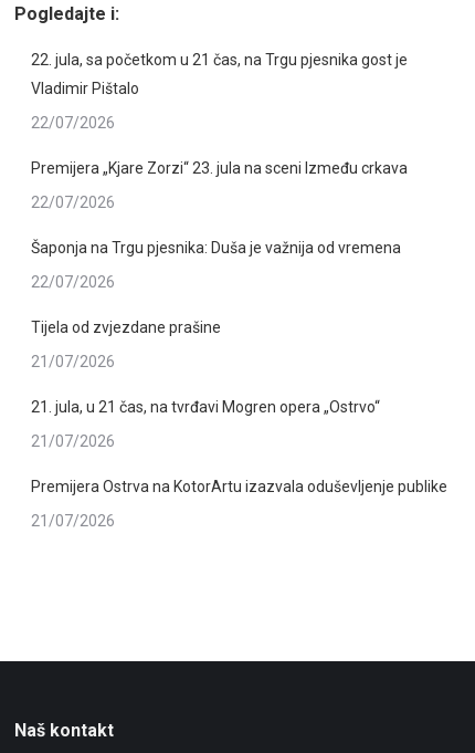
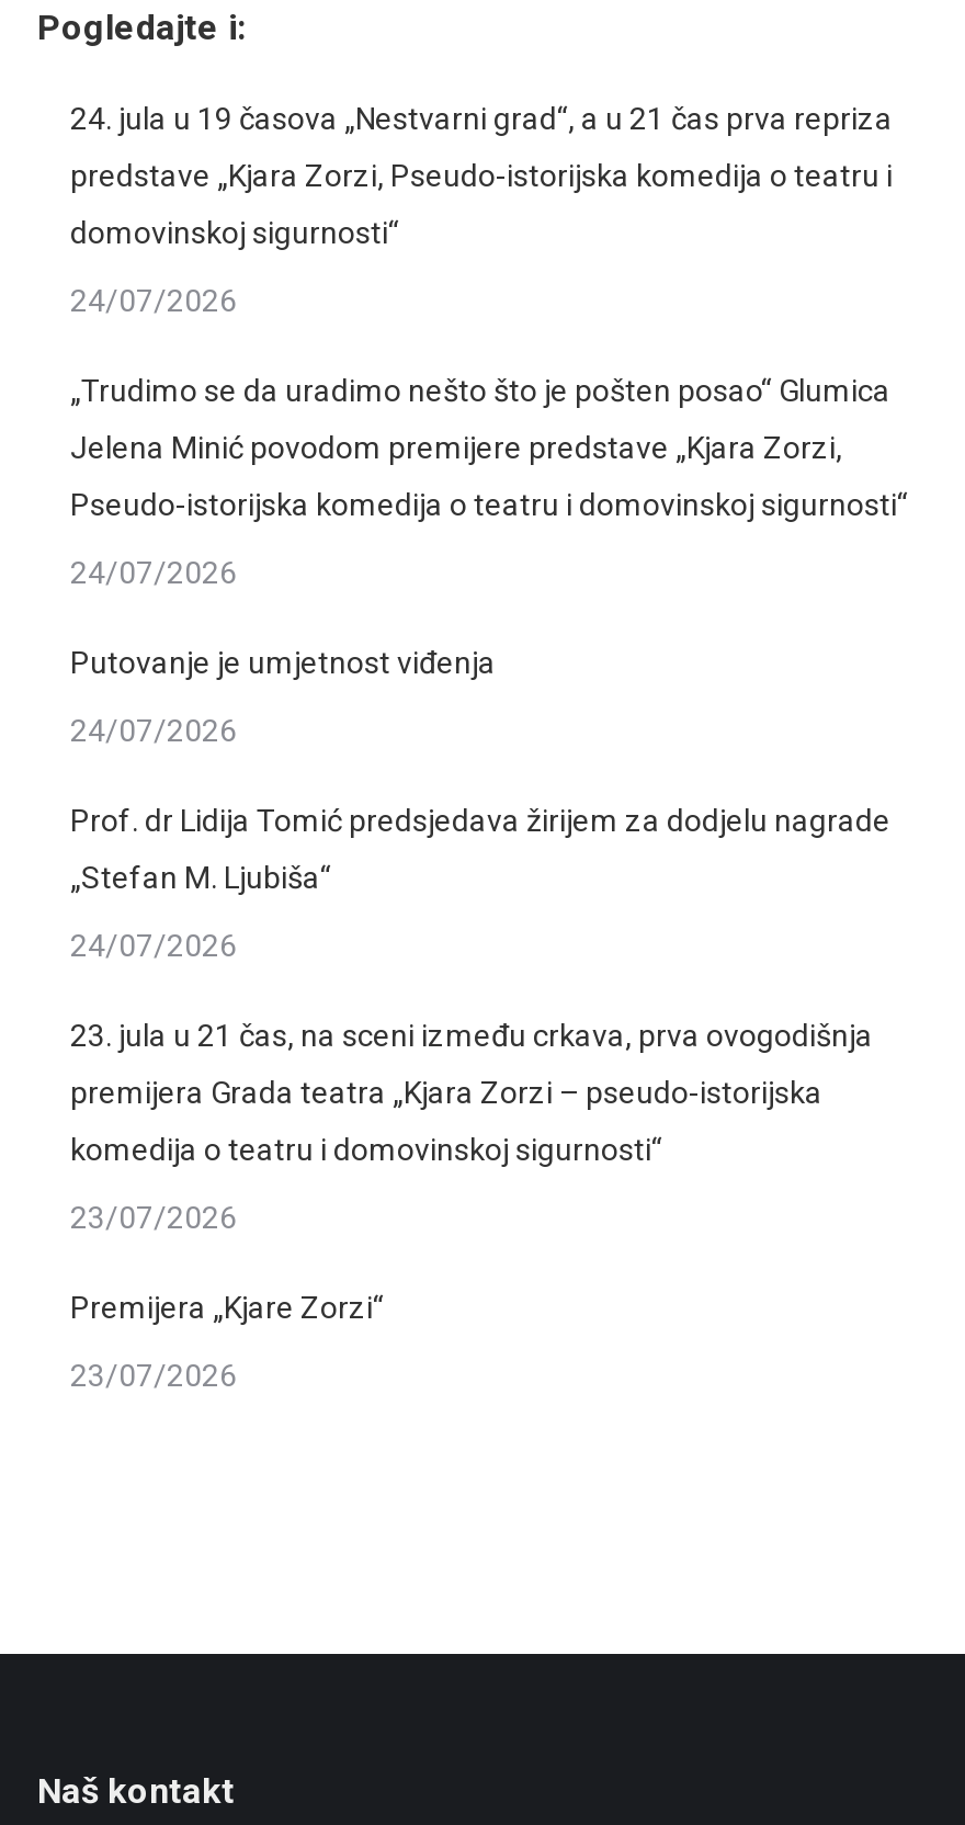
[31,51,447,530] 22. jula, sa početkom u 21 čas, na Trgu pjesnika gost je | Vladimir Pištalo | 22/07/2026 | Premijera „Kjare Zorzi“ 23. jula na sceni Između crkava | 22/07/2026 | Šaponja na Trgu pjesnika: Duša je važnija od vremena | 22/07/2026 | Tijela od zvjezdane prašine | 21/07/2026 | 21. jula, u 21 čas, na tvrđavi Mogren opera „Ostrvo“ | 21/07/2026 | Premijera Ostrva na KotorArtu izazvala oduševljenje publike | 21/07/2026 -> [70,101,908,1393] 24. jula u 19 časova „Nestvarni grad“, a u 21 čas prva repriza | predstave „Kjara Zorzi, Pseudo-istorijska komedija o teatru i | domovinskoj sigurnosti“ | 24/07/2026 | „Trudimo se da uradimo nešto što je pošten posao“ Glumica | Jelena Minić povodom premijere predstave „Kjara Zorzi, | Pseudo-istorijska komedija o teatru i domovinskoj sigurnosti“ | 24/07/2026 | Putovanje je umjetnost viđenja | 24/07/2026 | Prof. dr Lidija Tomić predsjedava žirijem za dodjelu nagrade | „Stefan M. Ljubiša“ | 24/07/2026 | 23. jula u 21 čas, na sceni između crkava, prva ovogodišnja | premijera Grada teatra „Kjara Zorzi – pseudo-istorijska | komedija o teatru i domovinskoj sigurnosti“ | 23/07/2026 | Premijera „Kjare Zorzi“ | 23/07/2026

